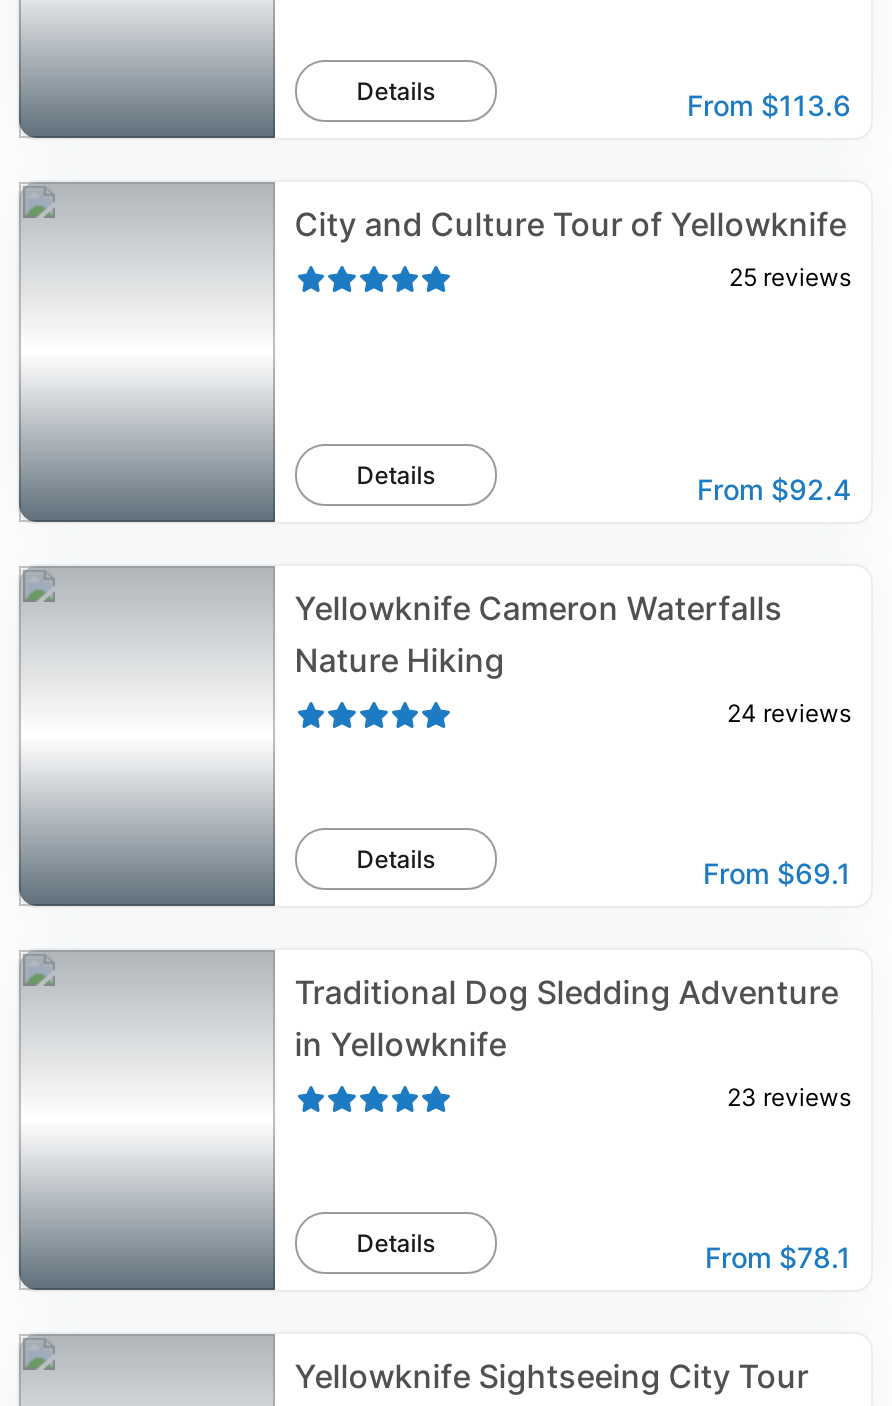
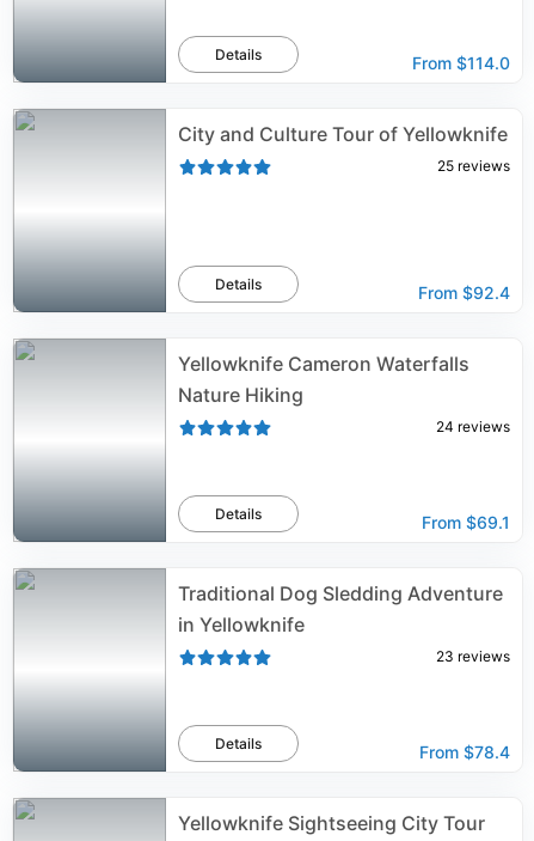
[687,88,851,122] From $113.6 -> [412,53,510,73] From $114.0
[705,1240,851,1274] From $78.1 -> [419,742,510,762] From $78.4

